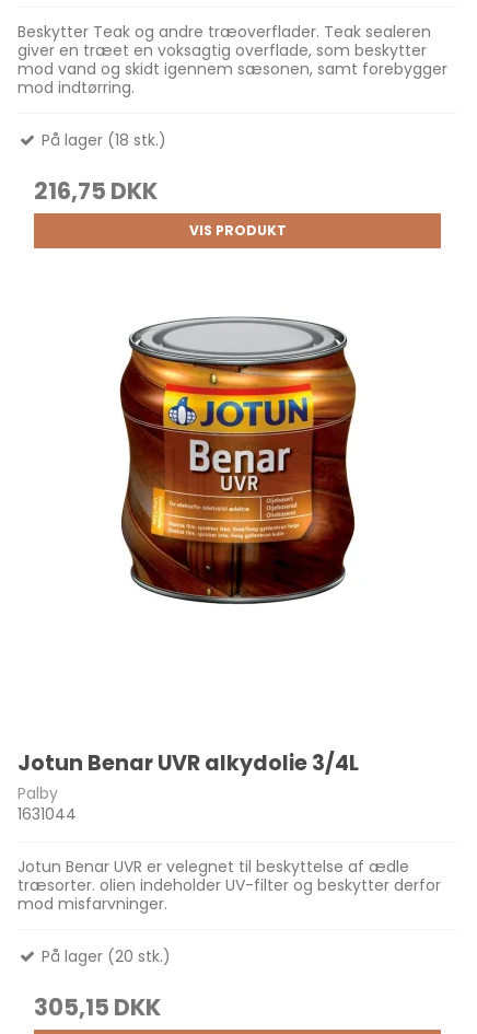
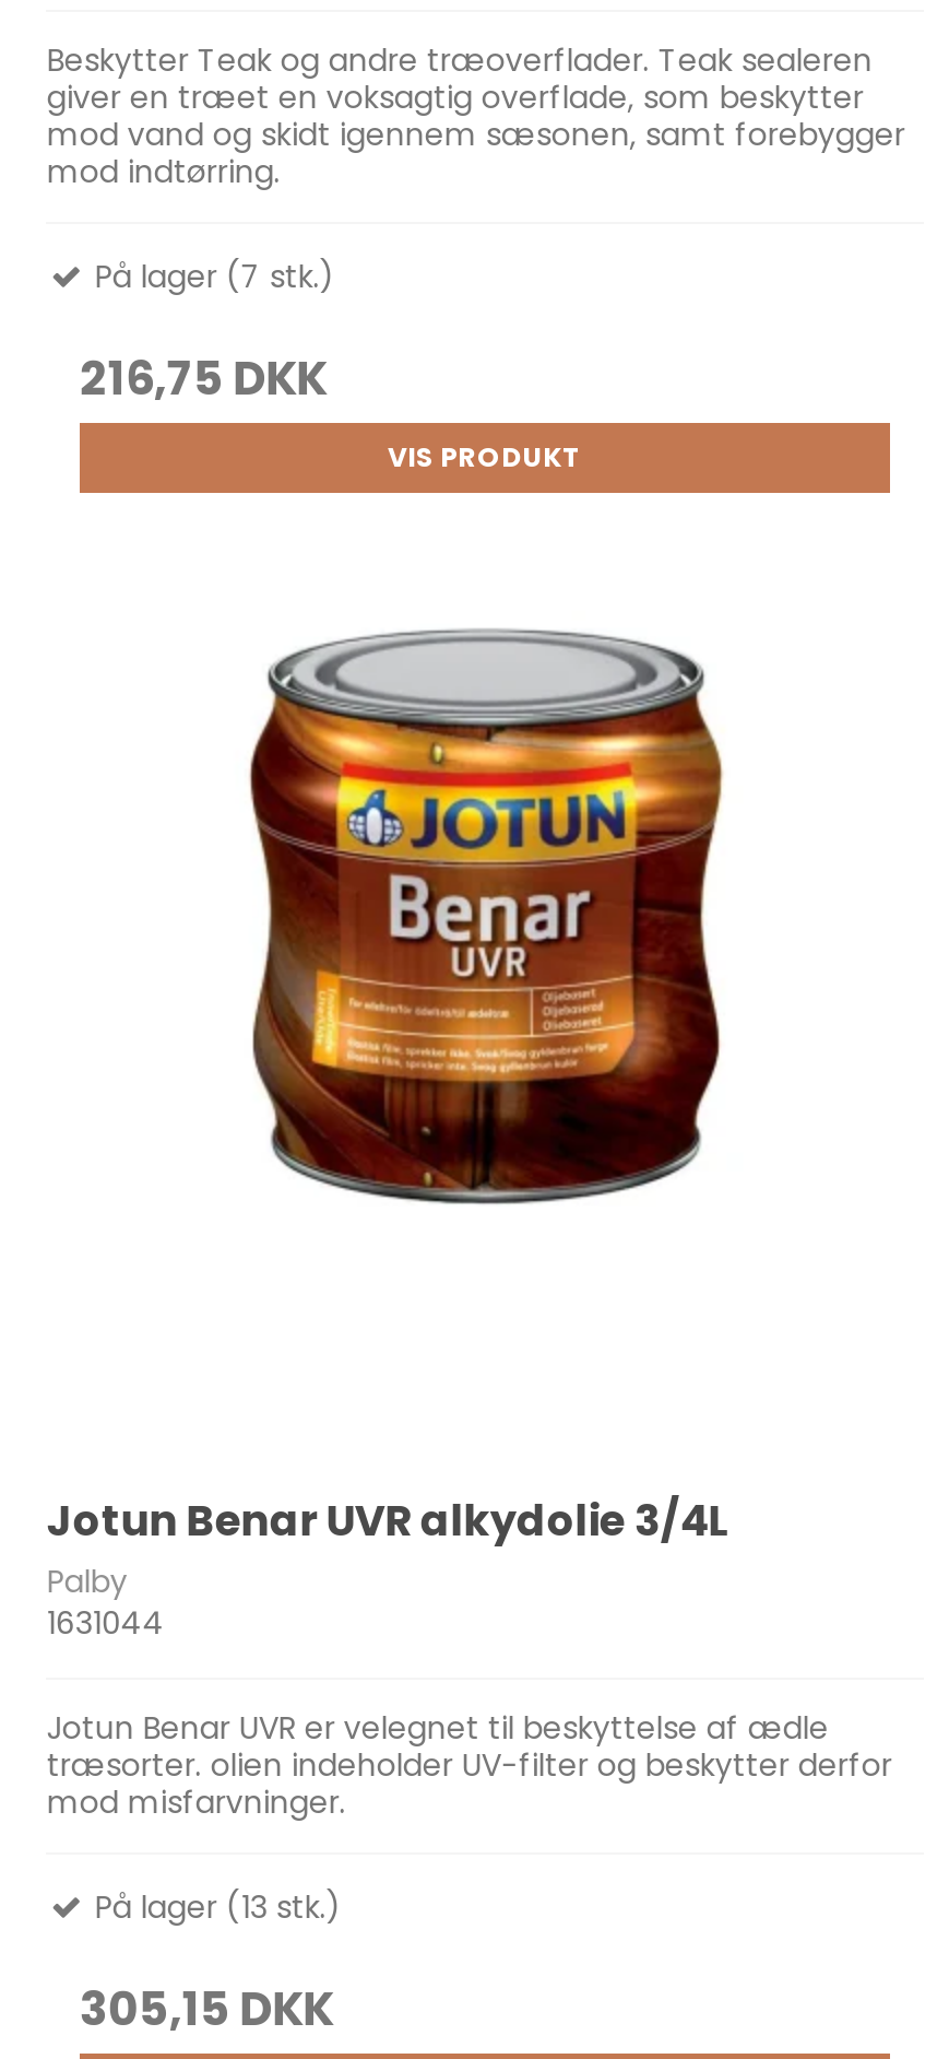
[38,129,167,151] På lager (18 stk.) -> [86,255,335,298] På lager (7 stk.)
[38,945,171,967] På lager (20 stk.) -> [86,1885,342,1929] På lager (13 stk.)

